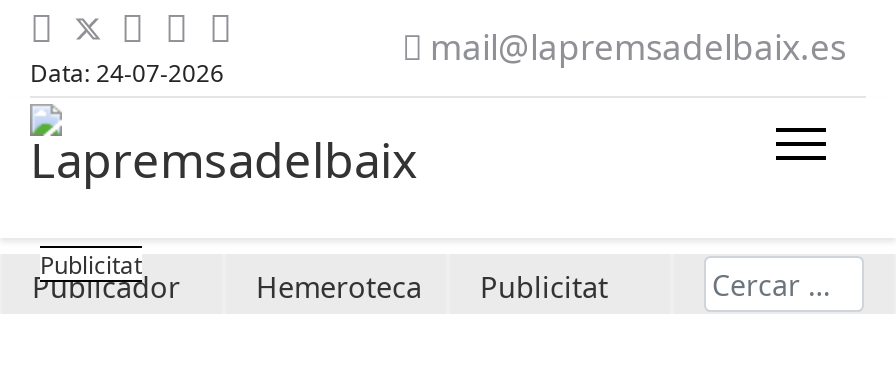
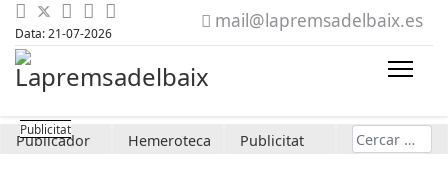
[30,56,224,90] Data: 24-07-2026 -> [15,25,112,42] Data: 21-07-2026

